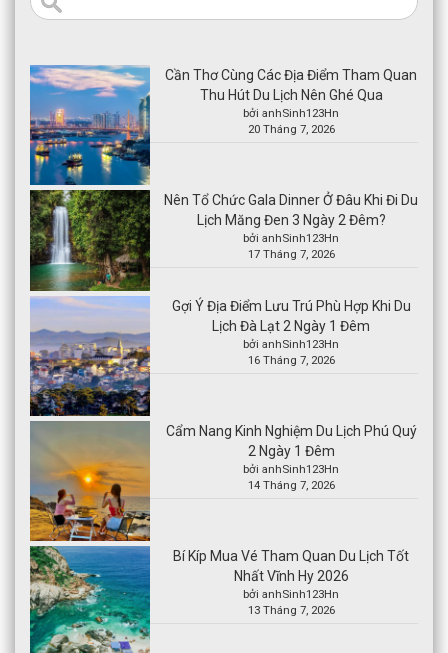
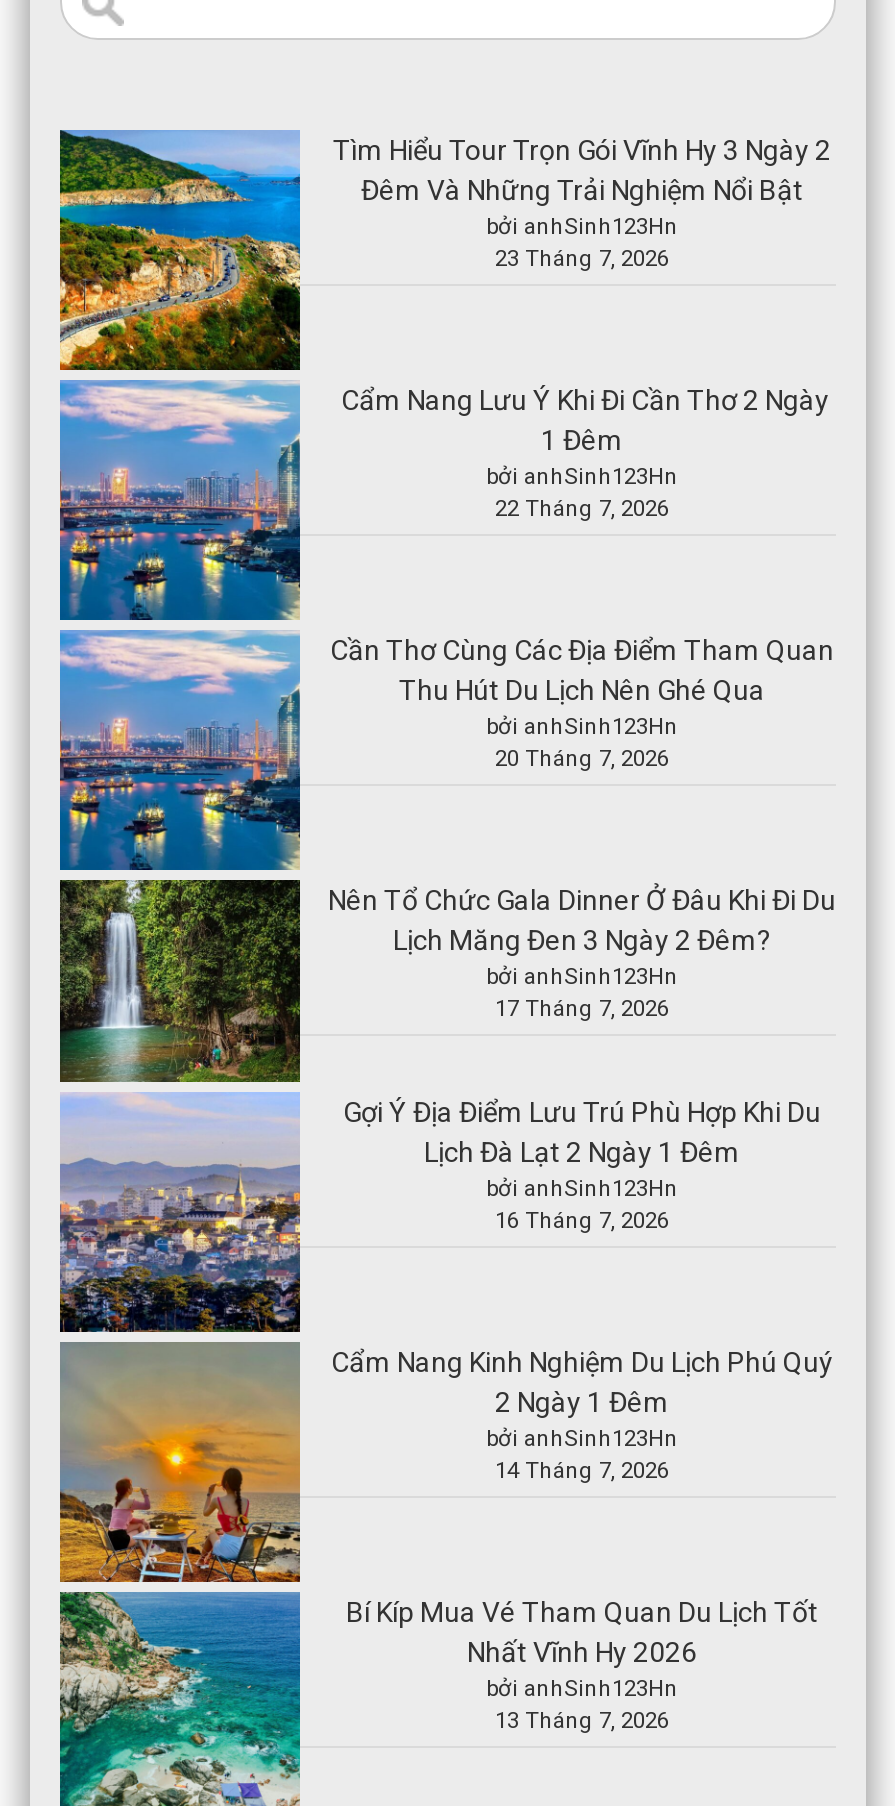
none -> [58,130,831,622] [image] | Tìm Hiểu Tour Trọn Gói Vĩnh Hy 3 Ngày 2 | Đêm Và Những Trải Nghiệm Nổi Bật | bởi anhSinh123Hn | 23 Tháng 7, 2026
none -> [335,384,829,522] Cẩm Nang Lưu Ý Khi Đi Cần Thơ 2 Ngày | 1 Đêm | bởi anhSinh123Hn | 22 Tháng 7, 2026

